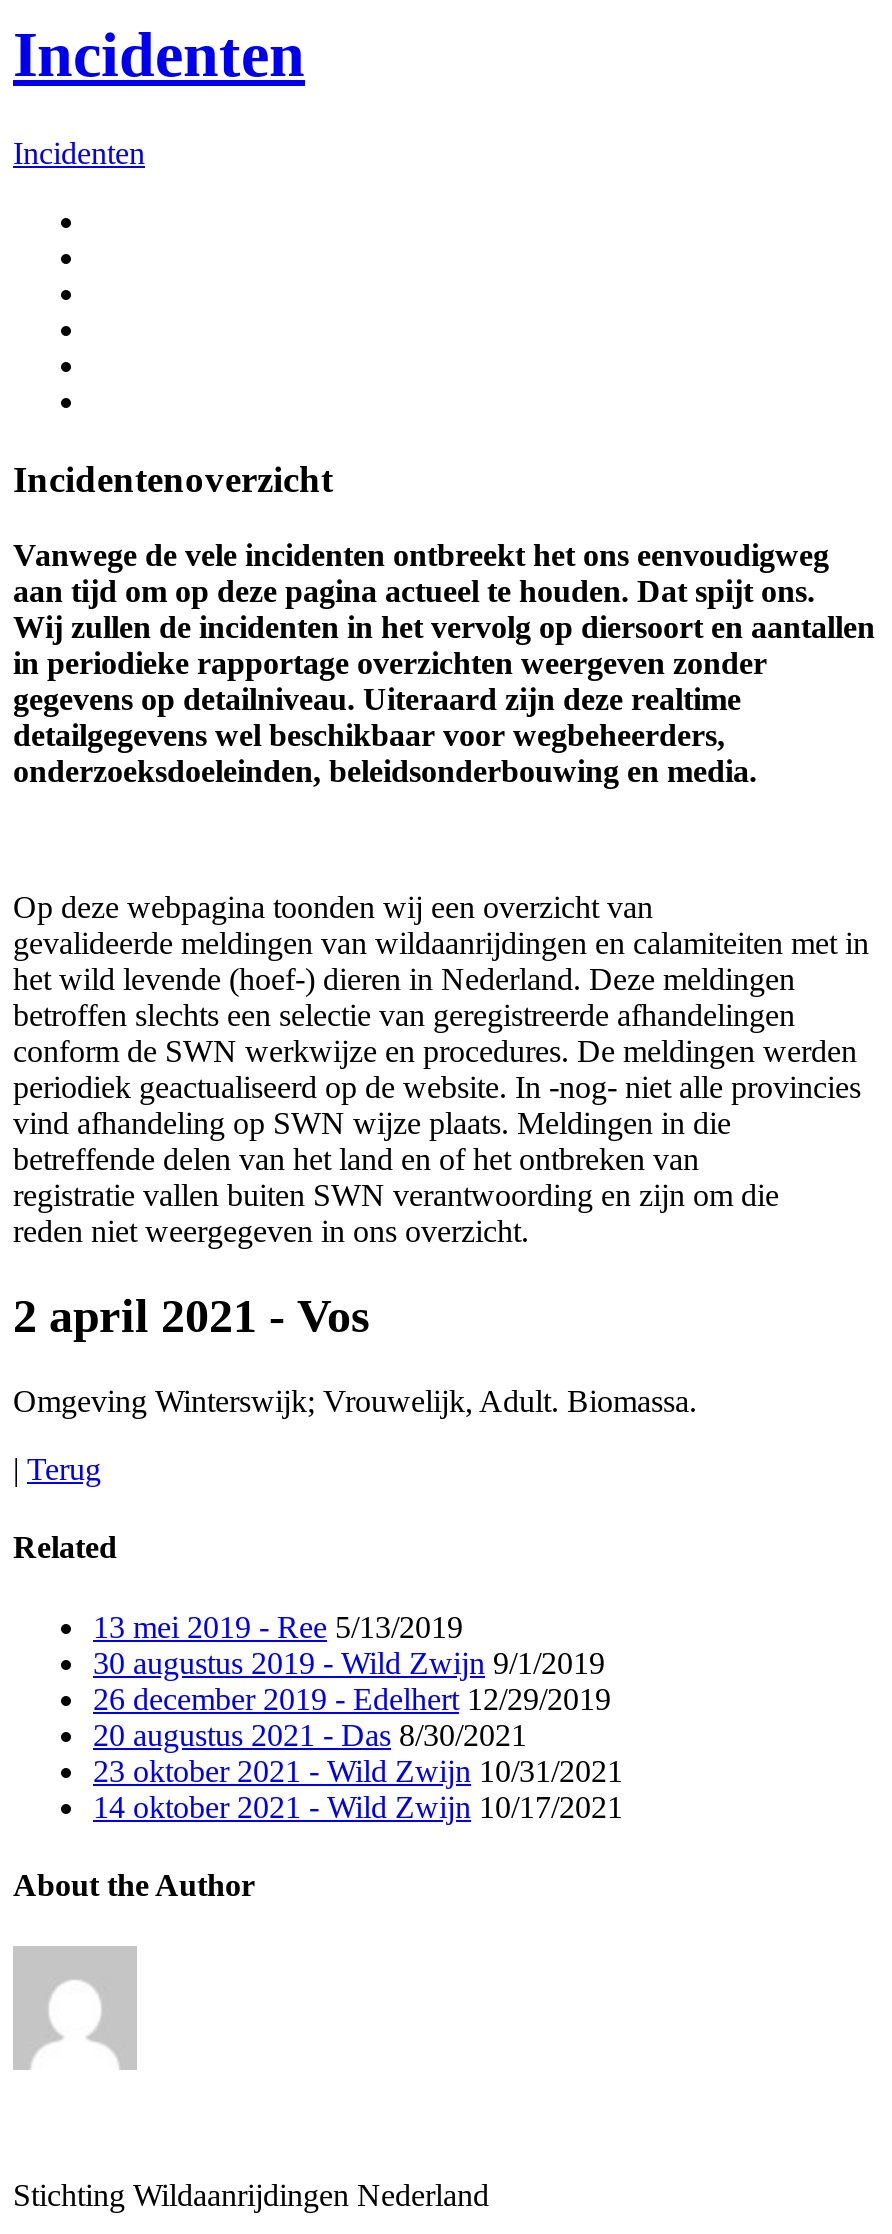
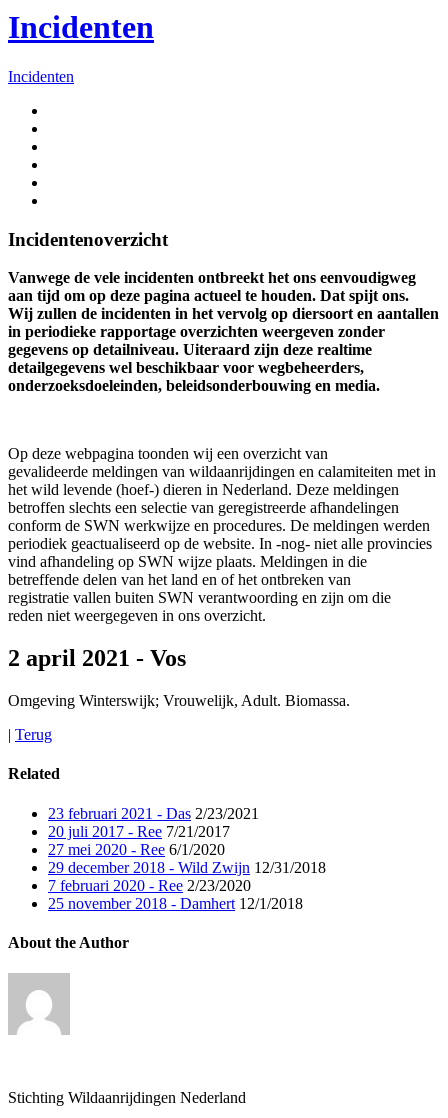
[93,1609,623,1823] 13 mei 2019 - Ree 5/13/2019 | 30 augustus 2019 - Wild Zwijn 9/1/2019 | 26 december 2019 - Edelhert12/29/2019 | 20 augustus 2021 - Das 8/30/2021 | 23 oktober 2021 - Wild Zwijn 10/31/2021 | 14 oktober 2021 - Wild Zwijn 10/17/2021 -> [48,805,326,912] 23 februari 2021 - Das 2/23/2021 | 20 juli 2017 - Ree 7/21/2017 | 27 mei 2020 - Ree6/1/2020 | 29 december 2018 - Wild Zwijn 12/31/2018 | 7 februari 2020 - Ree 2/23/2020 | 25 november 2018 - Damhert 12/1/2018

